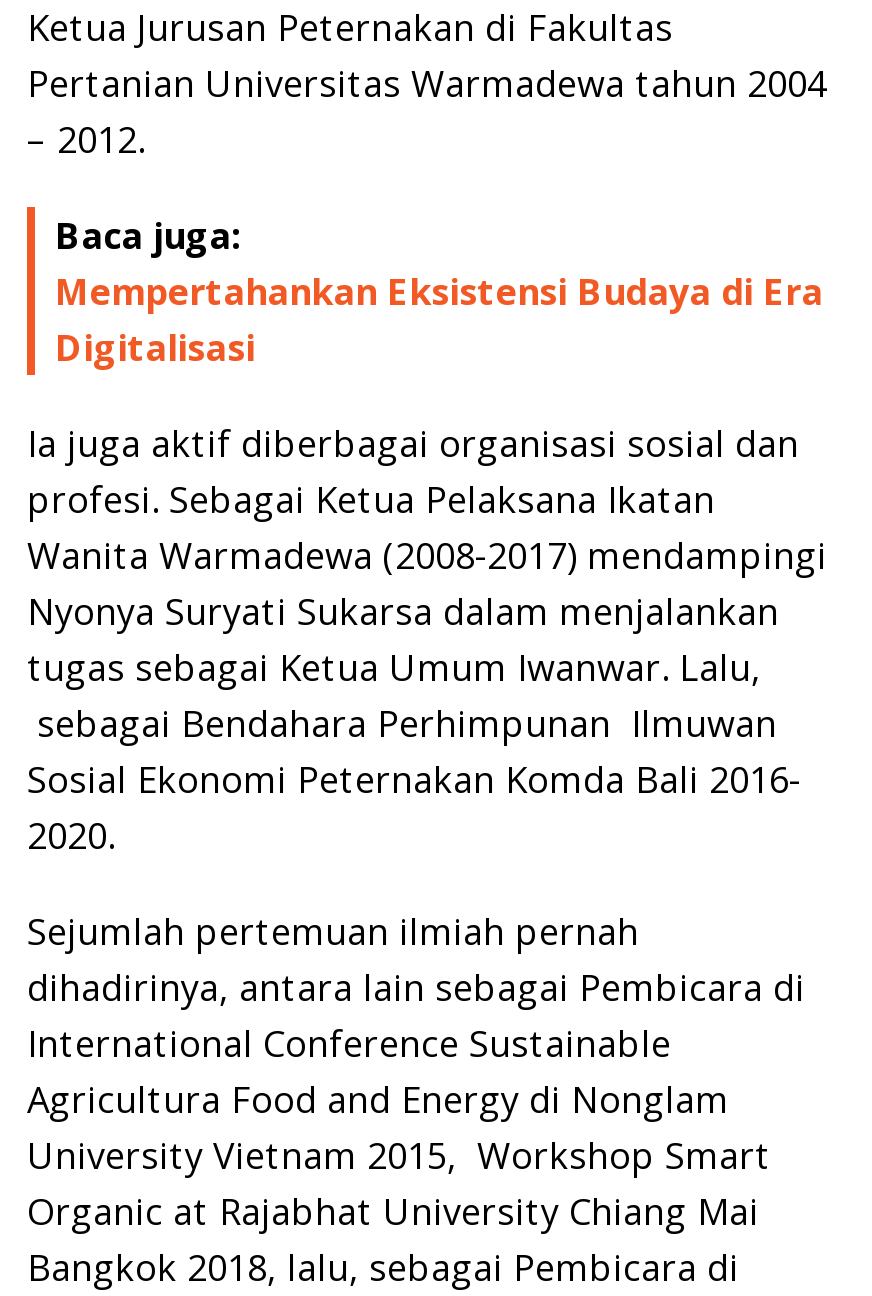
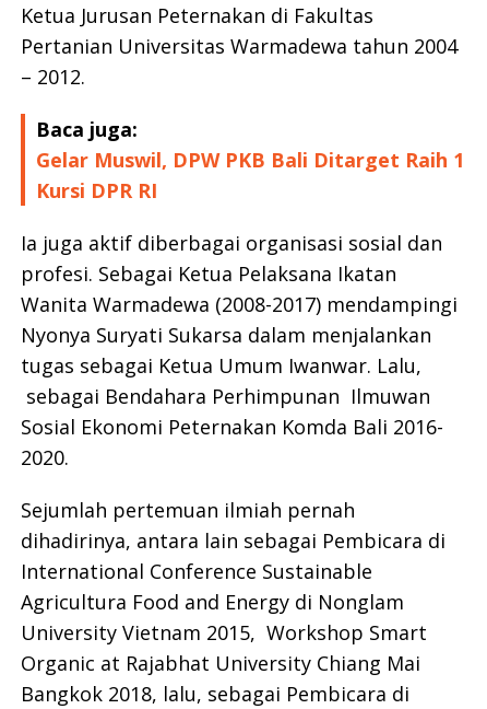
[55,267,823,371] Mempertahankan Eksistensi Budaya di Era | Digitalisasi -> [36,146,464,203] Gelar Muswil, DPW PKB Bali Ditarget Raih 1 | Kursi DPR RI

